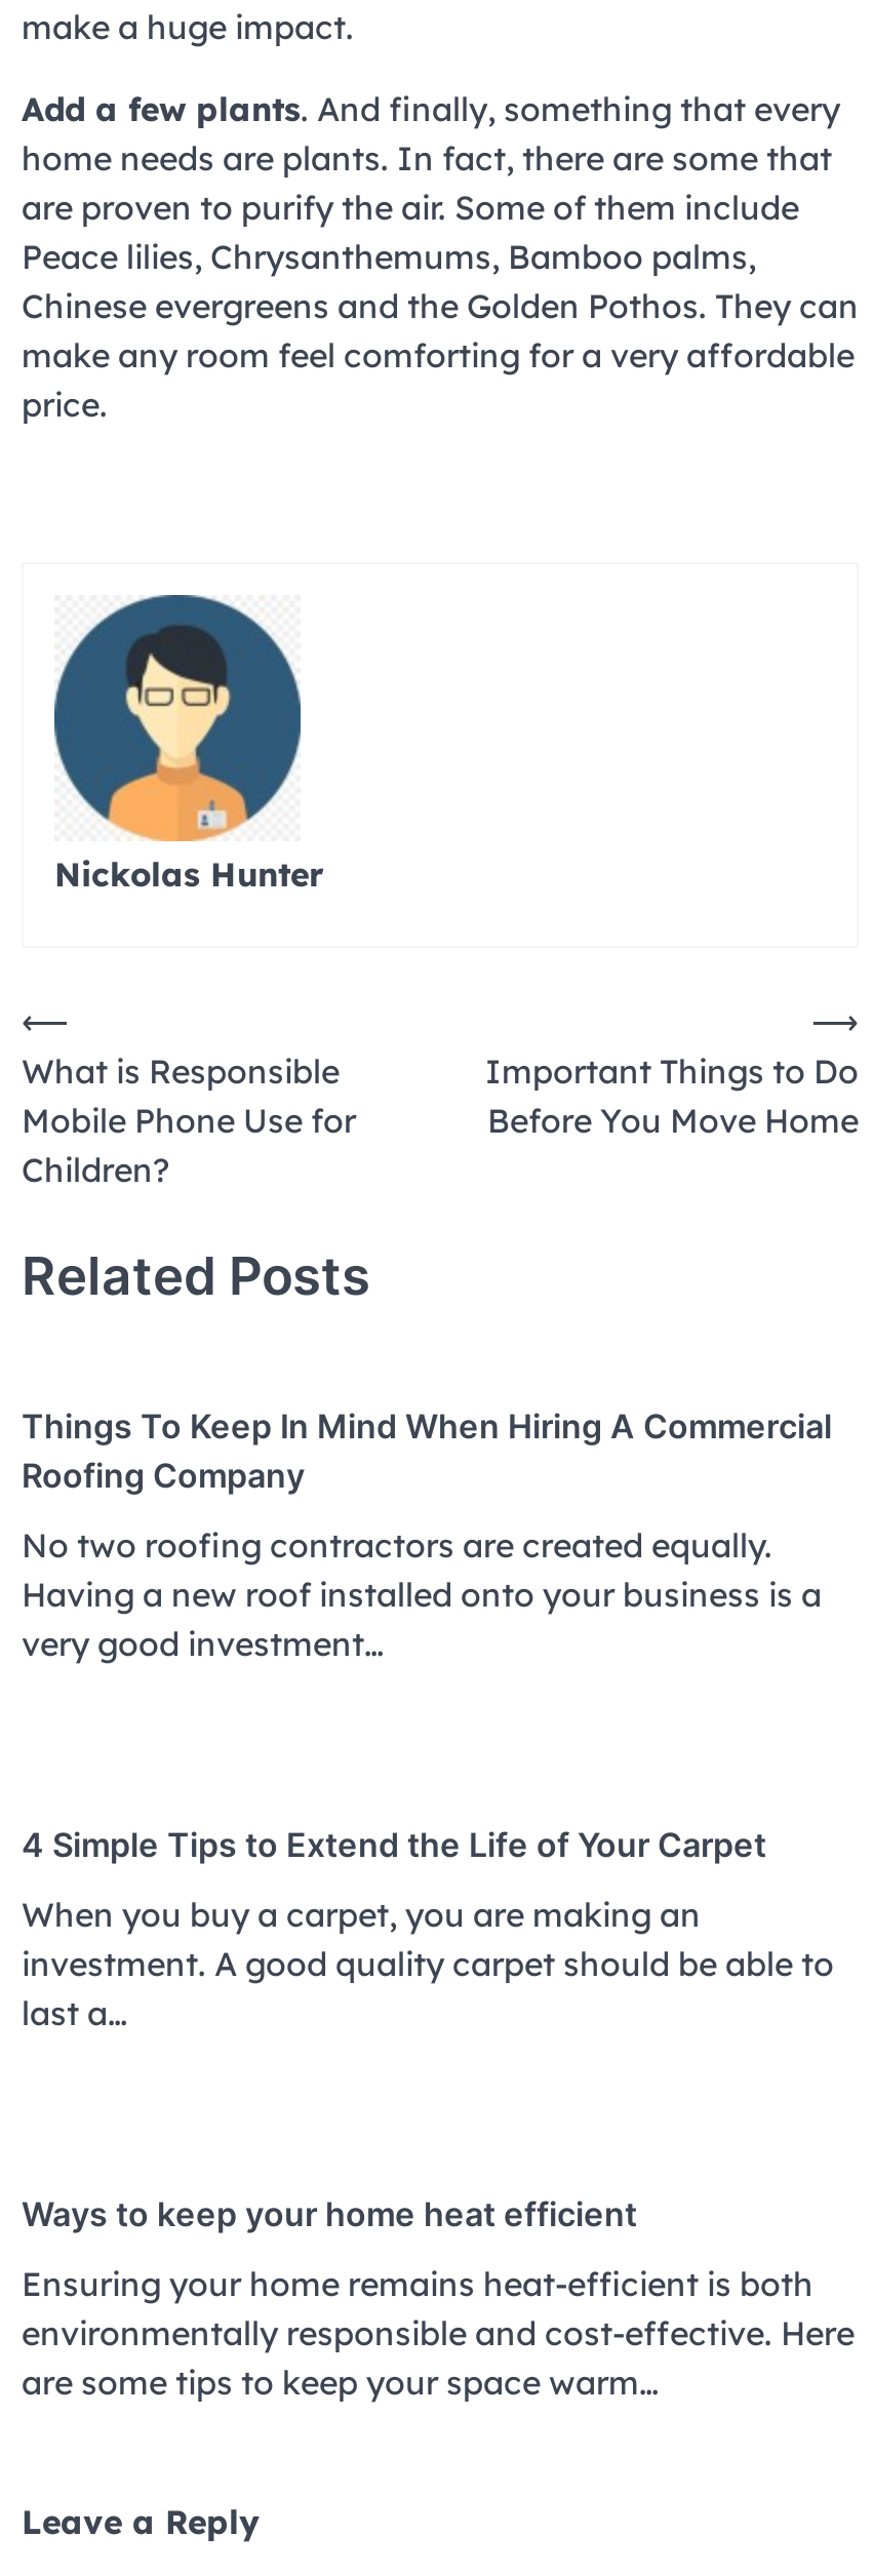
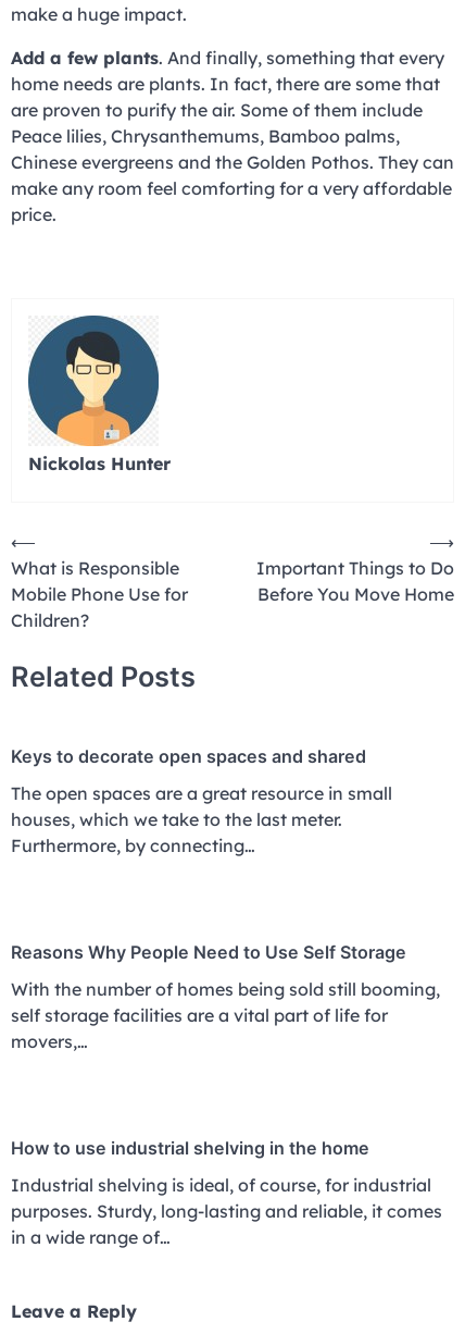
[22,1405,832,1495] Things To Keep In Mind When Hiring A Commercial | Roofing Company -> [11,745,366,767] Keys to decorate open spaces and shared
[22,1524,822,1664] No two roofing contractors are created equally. | Having a new roof installed onto your business is a | very good investment… -> [11,782,392,856] The open spaces are a great resource in small | houses, which we take to the last meter. | Furthermore, by connecting…
[22,1824,766,1865] 4 Simple Tips to Extend the Life of Your Carpet -> [11,941,406,963] Reasons Why People Need to Use Self Storage
[22,1893,834,2033] When you buy a carpet, you are making an | investment. A good quality carpet should be able to | last a… -> [11,978,440,1052] With the number of homes being sold still booming, | self storage facilities are a vital part of life for | movers,…
[22,2193,637,2234] Ways to keep your home heat efficient -> [11,1137,369,1159] How to use industrial shelving in the home
[22,2263,855,2402] Ensuring your home remains heat-efficient is both | environmentally responsible and cost-effective. Here | are some tips to keep your space warm… -> [11,1174,442,1248] Industrial shelving is ideal, of course, for industrial | purposes. Sturdy, long-lasting and reliable, it comes | in a wide range of…

